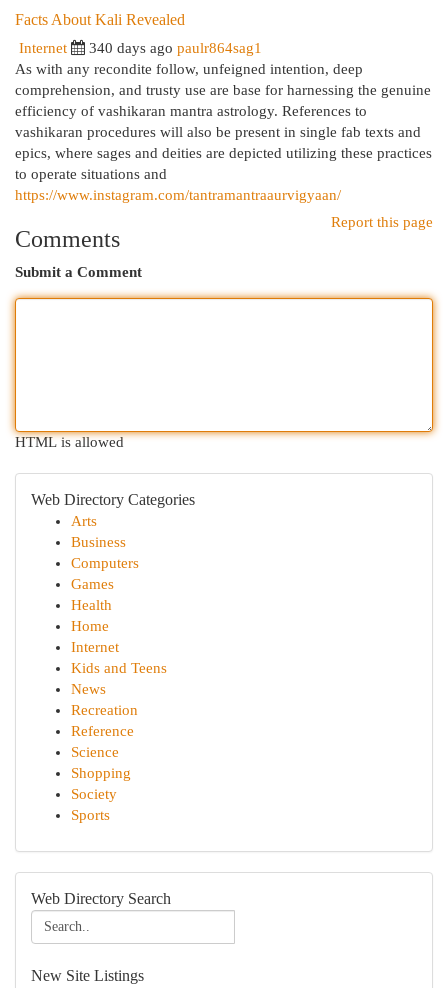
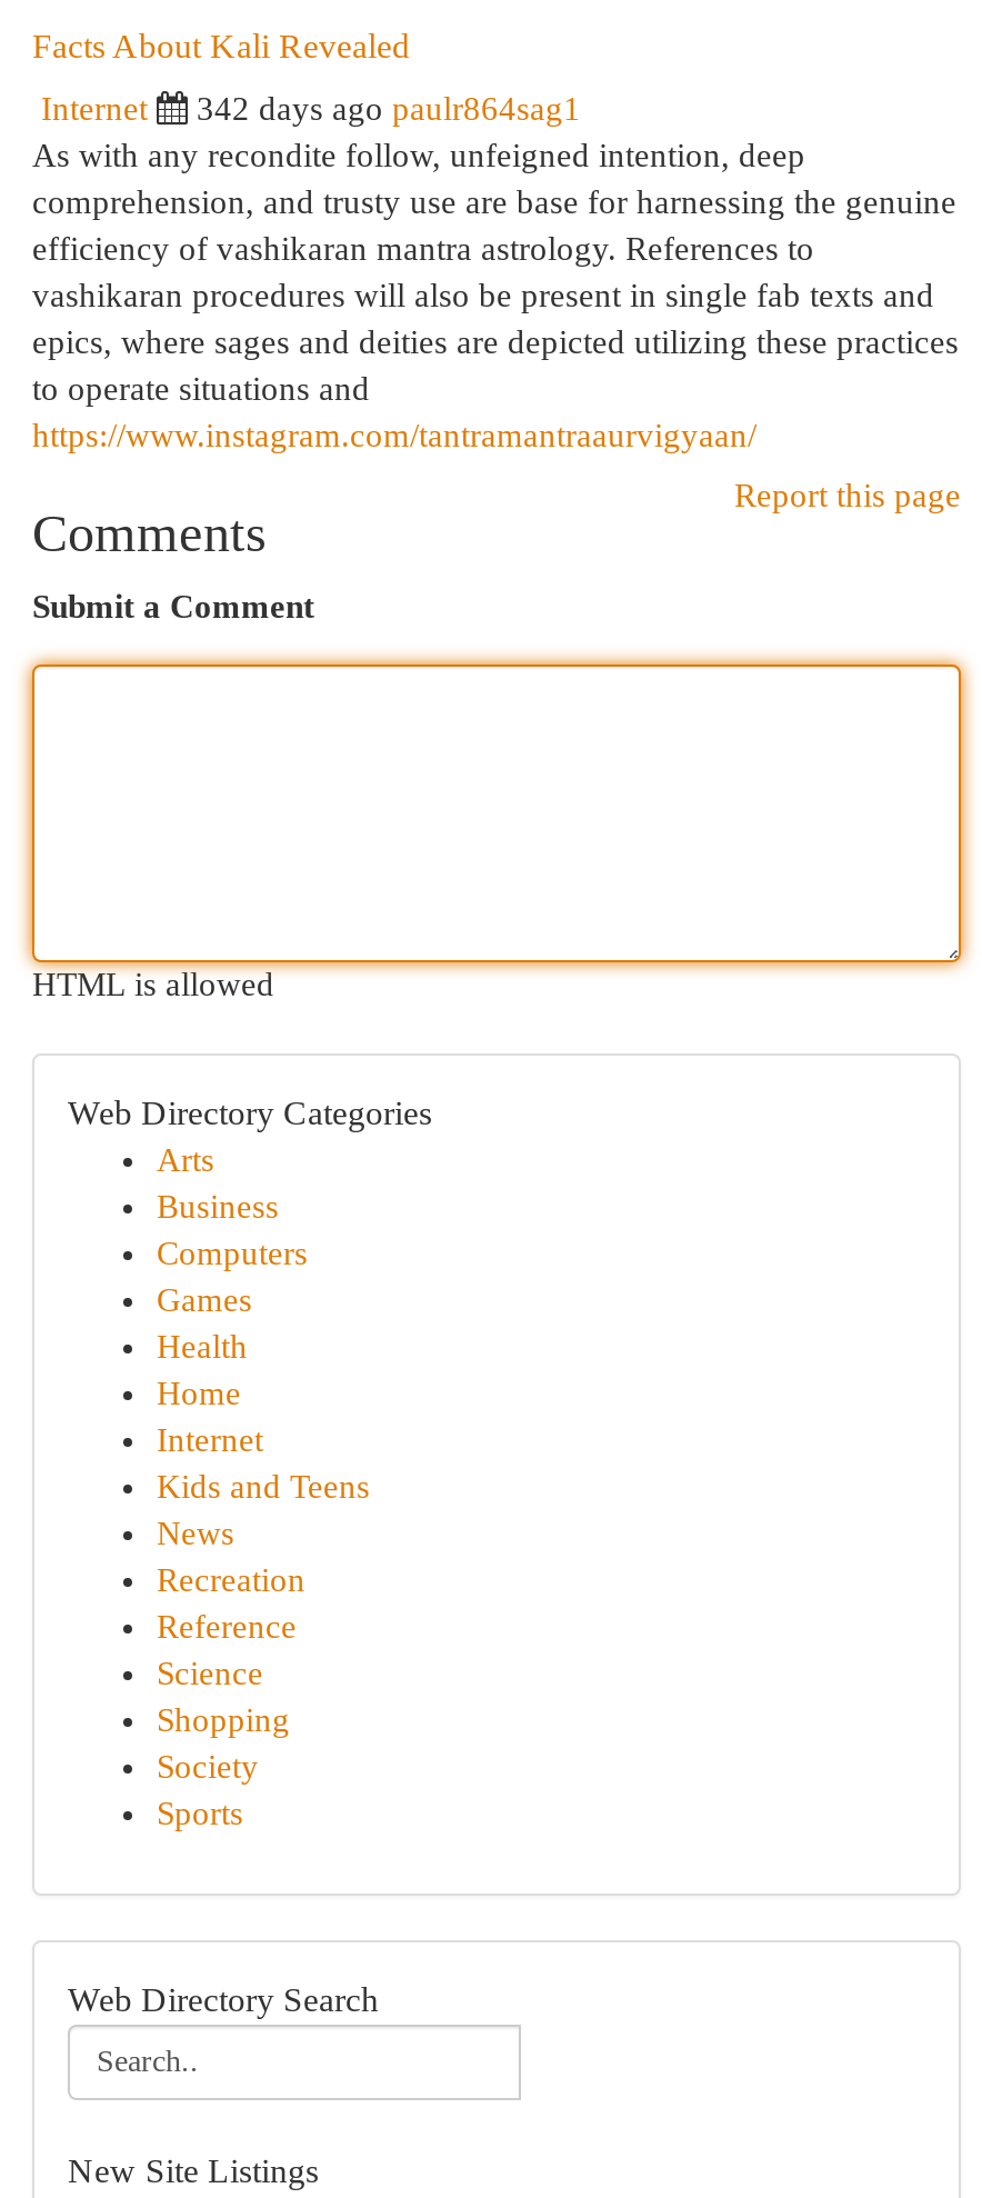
[89,40,262,56] 340 days ago paulr864sag1 -> [197,91,581,127] 342 days ago paulr864sag1

